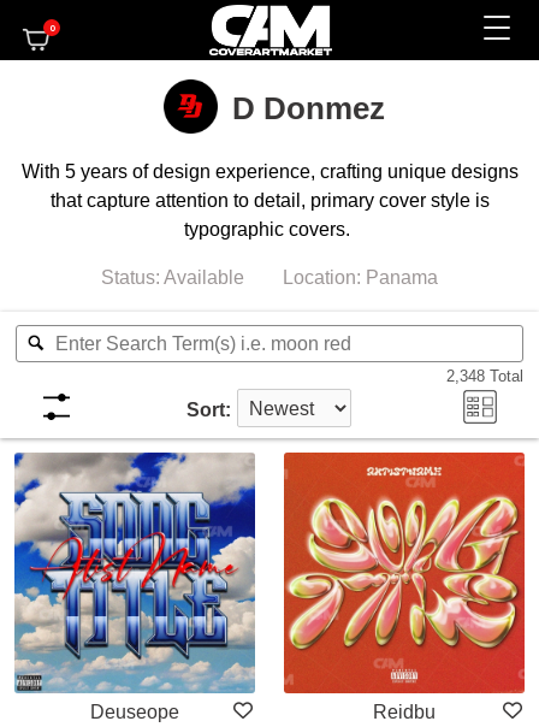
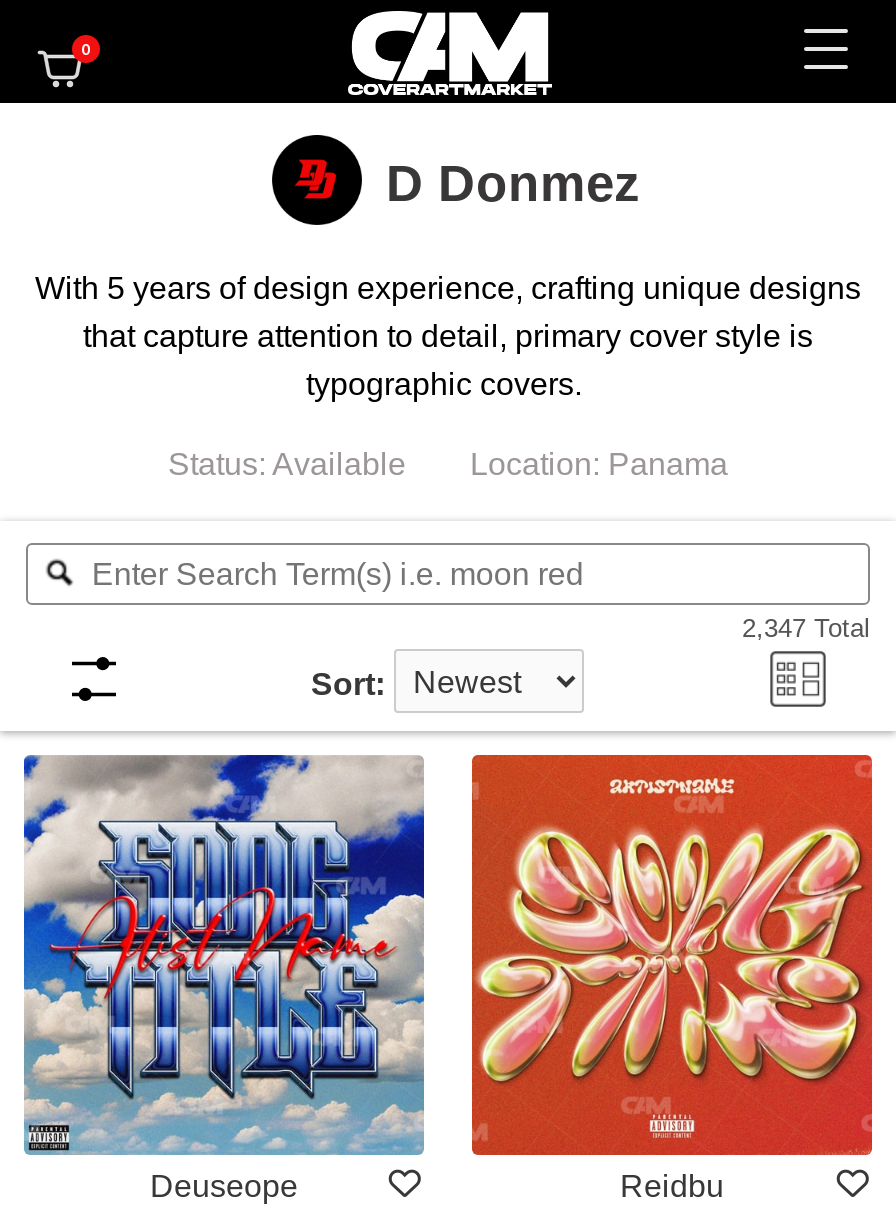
[446,367,523,385] 2,348 Total -> [742,612,870,642] 2,347 Total

